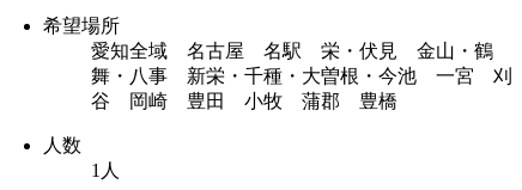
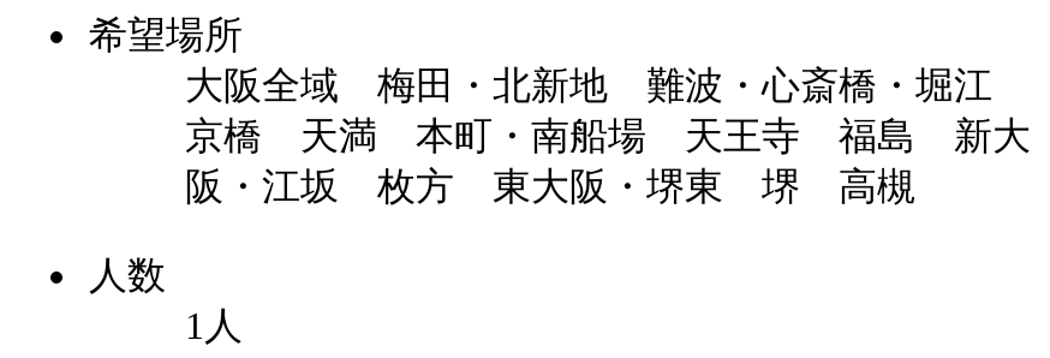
[91,40,512,111] 愛知全域 名古屋 名駅 栄・伏見 金山・鶴 | 舞・八事 新栄・千種・大曽根・今池 一宮 刈 | 谷 岡崎 豊田 小牧 蒲郡 豊橋 -> [185,64,1031,206] 大阪全域 梅田・北新地 難波・心斎橋・堀江 | 京橋 天満 本町・南船場 天王寺 福島 新大 | 阪・江坂 枚方 東大阪・堺東 堺 高槻

